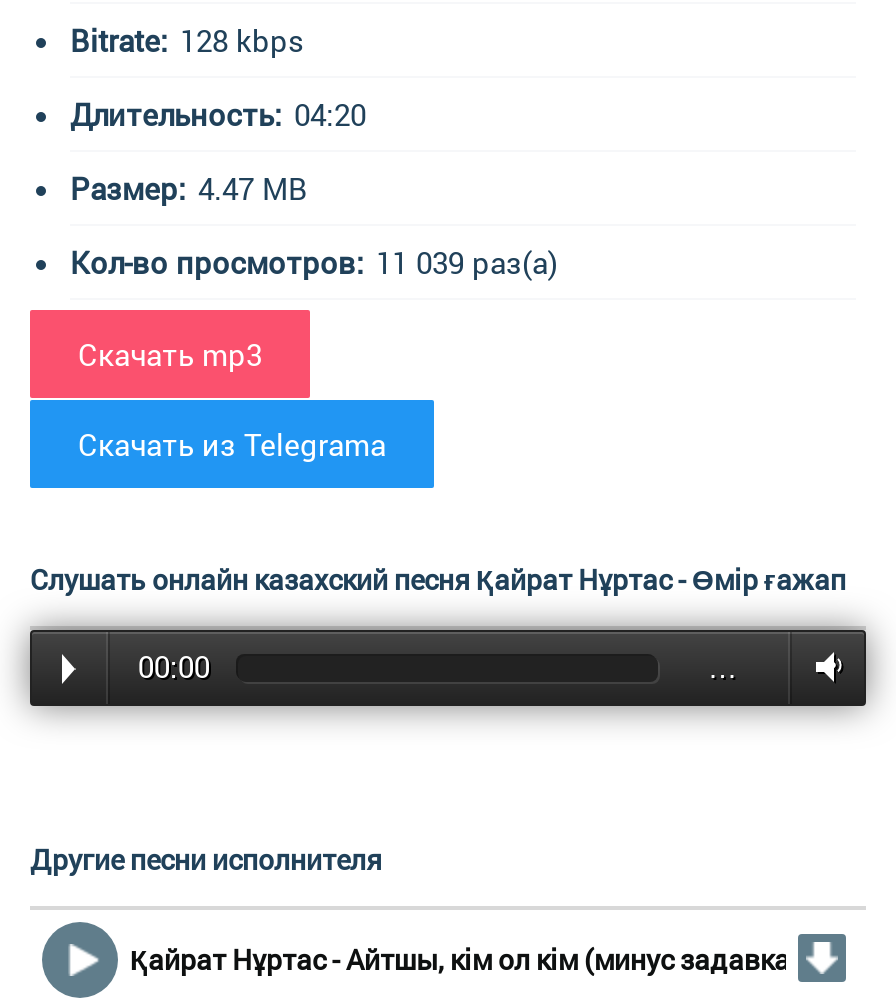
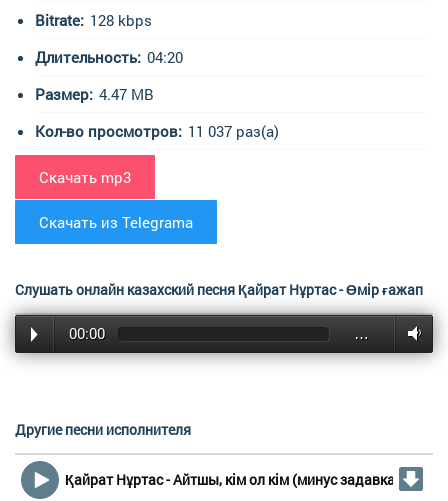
[70,243,558,283] Кол-во просмотров: 11 039 раз(а) -> [35,121,279,141] Кол-во просмотров: 11 037 раз(а)

